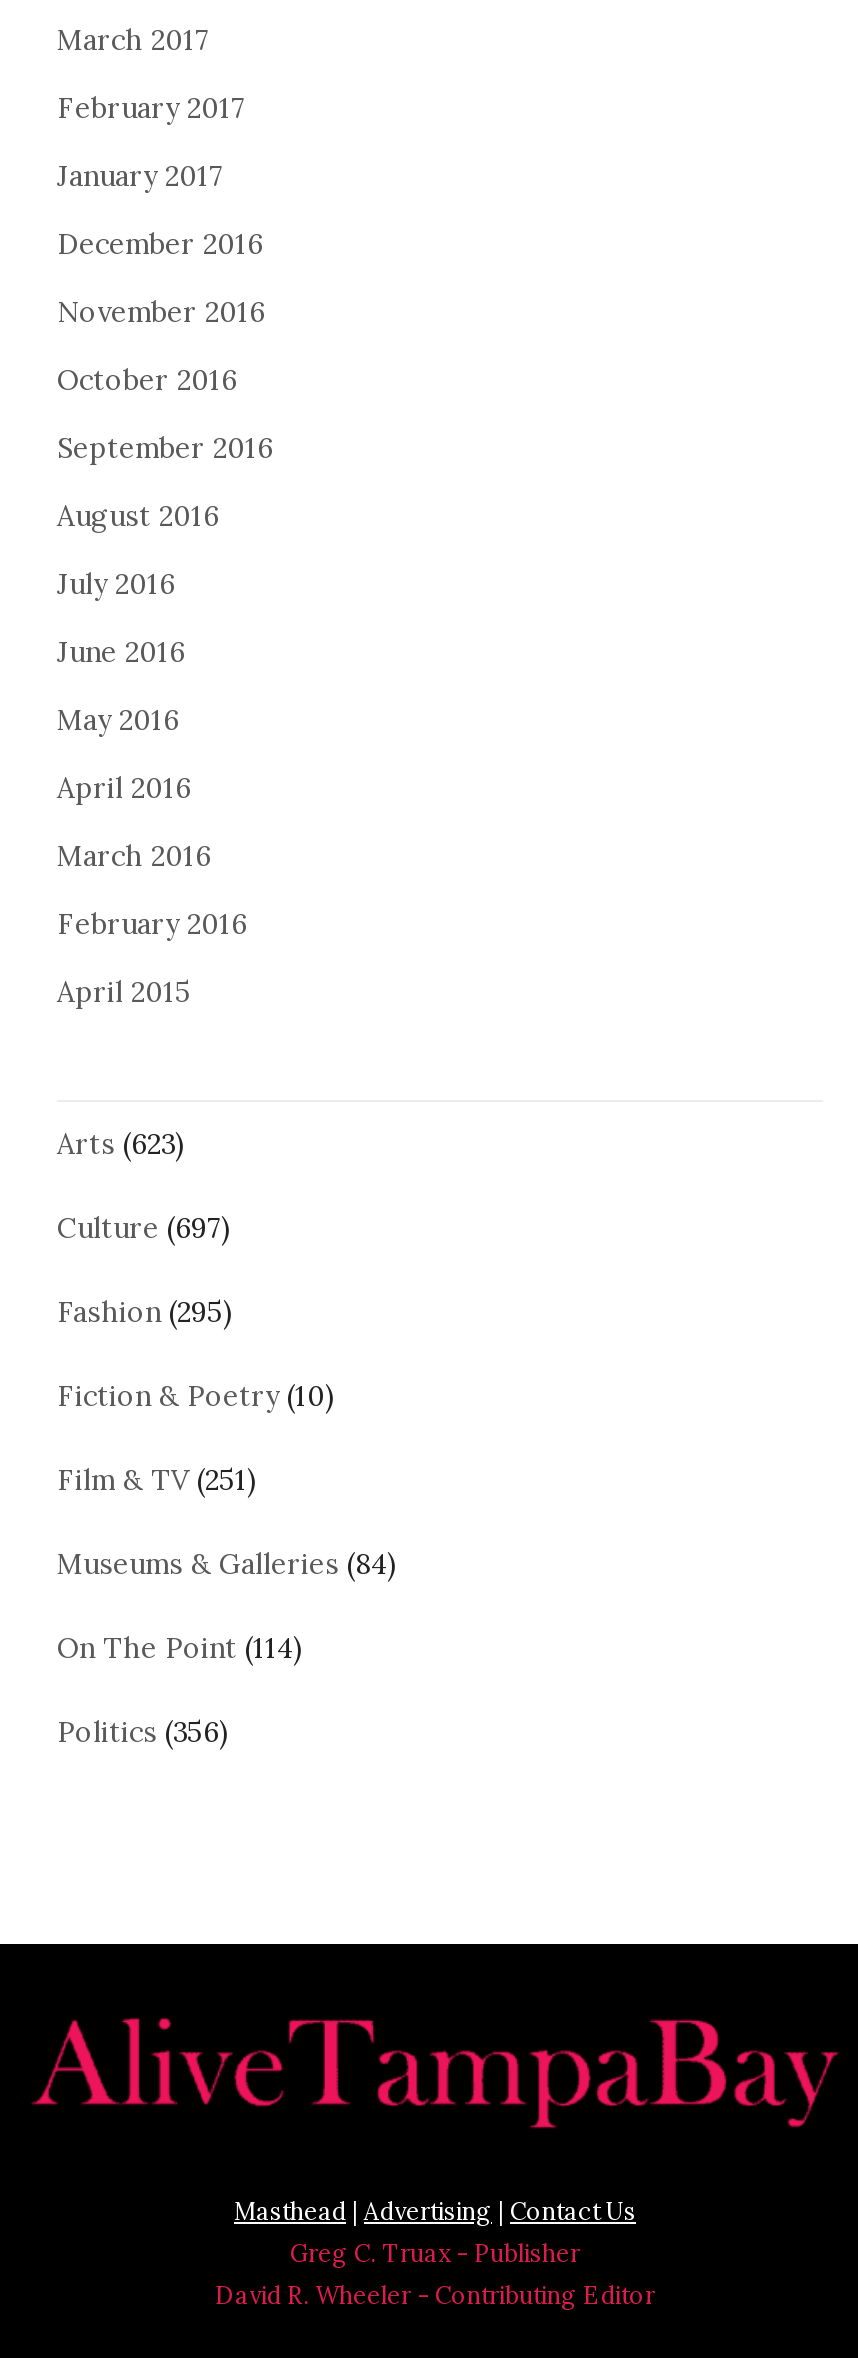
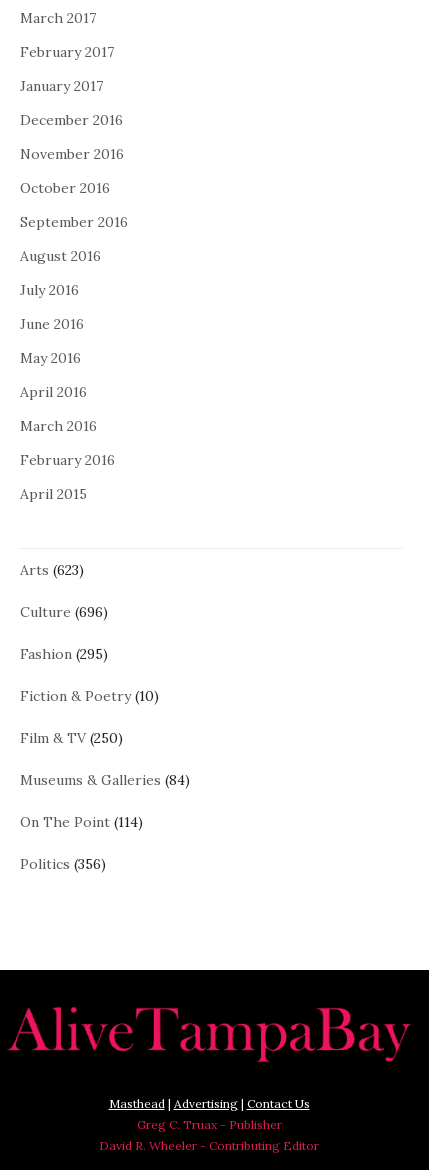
[57,1210,231,1246] Culture (697) -> [20,603,108,621] Culture (696)
[57,1462,257,1498] Film & TV (251) -> [20,729,123,747] Film & TV (250)

